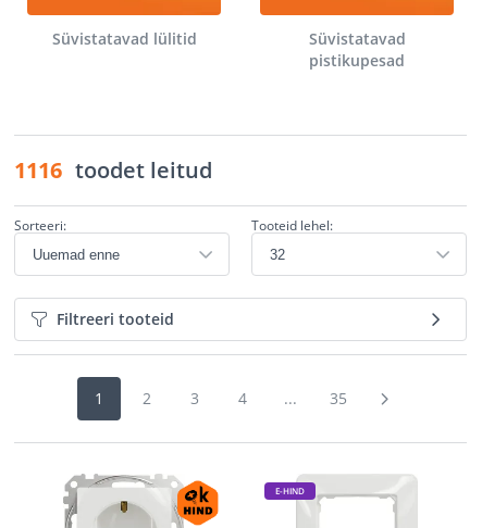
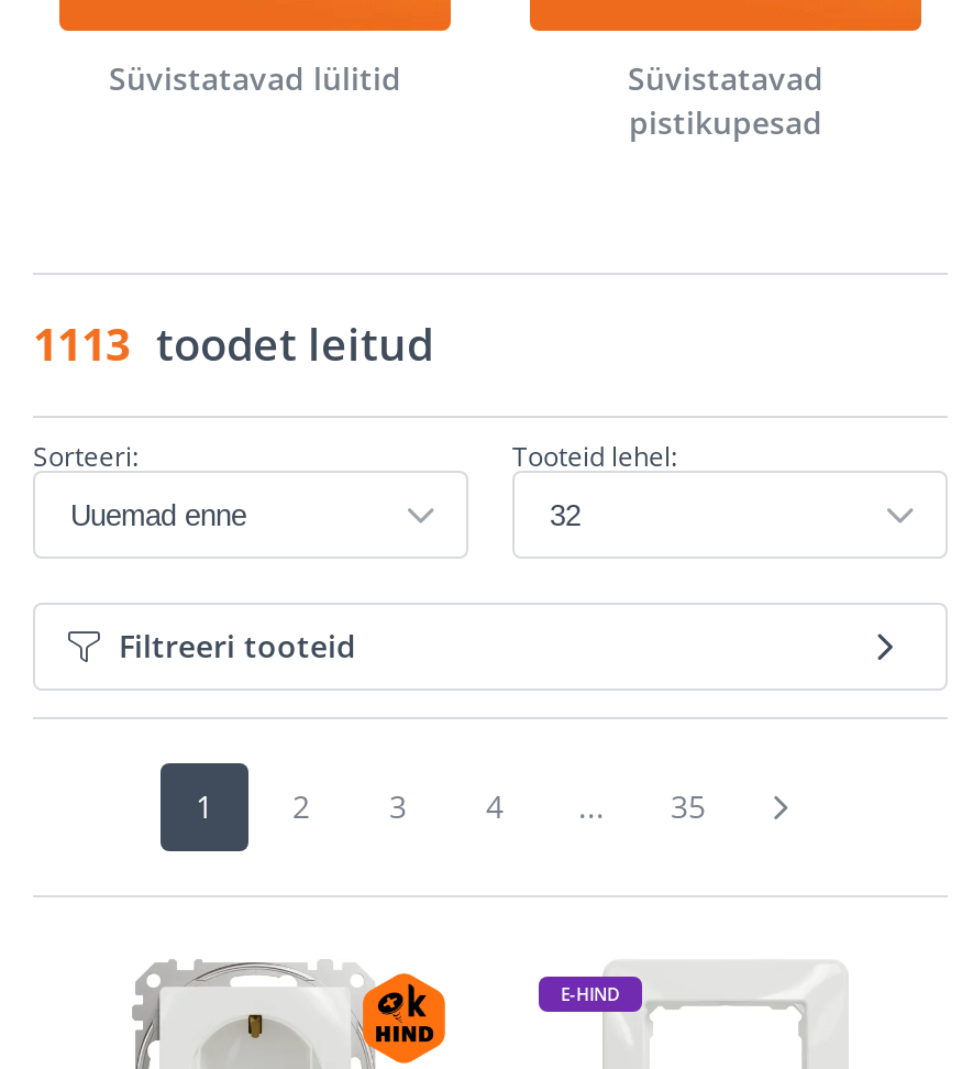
[14,155,212,185] 1116 toodet leitud -> [33,315,433,374] 1113 toodet leitud

